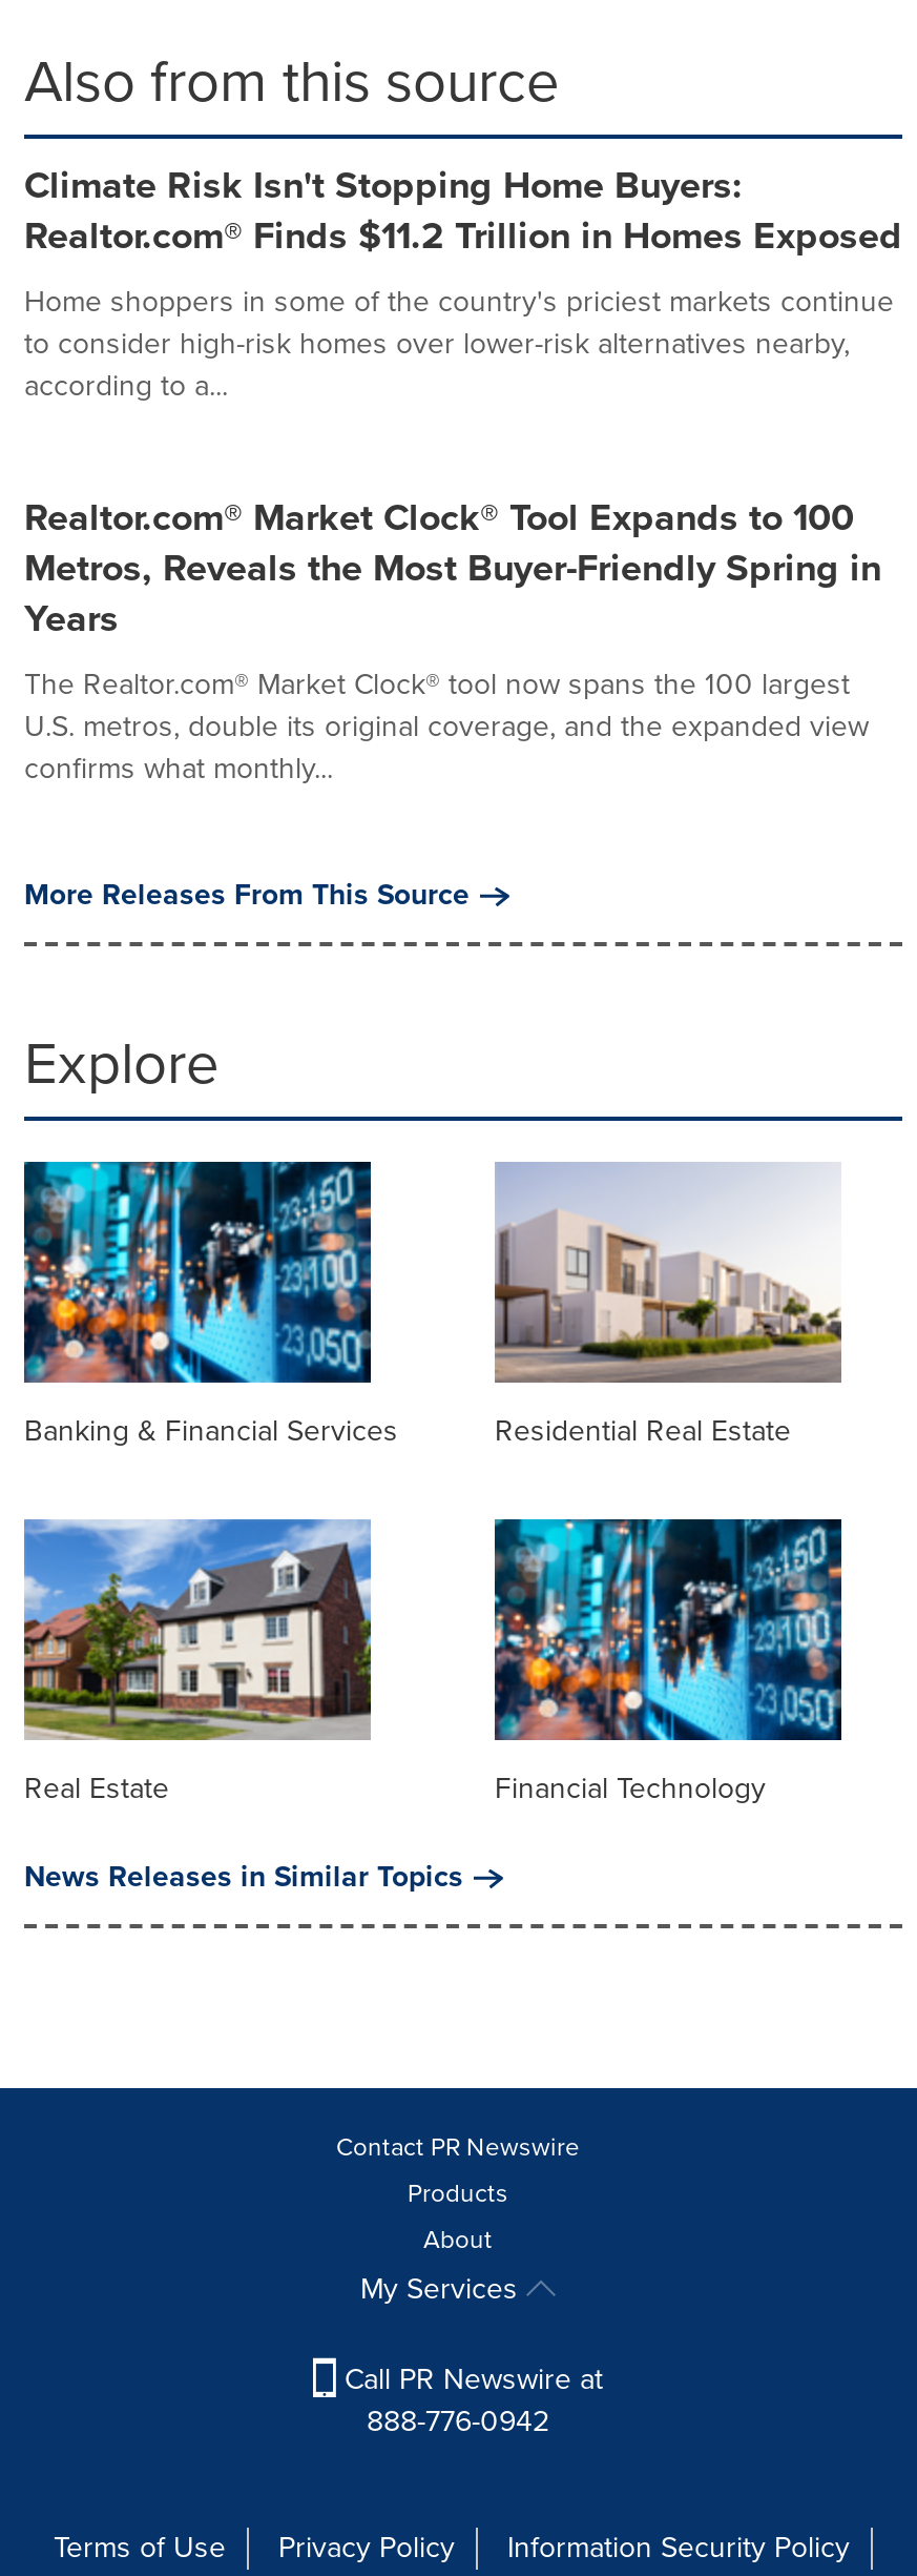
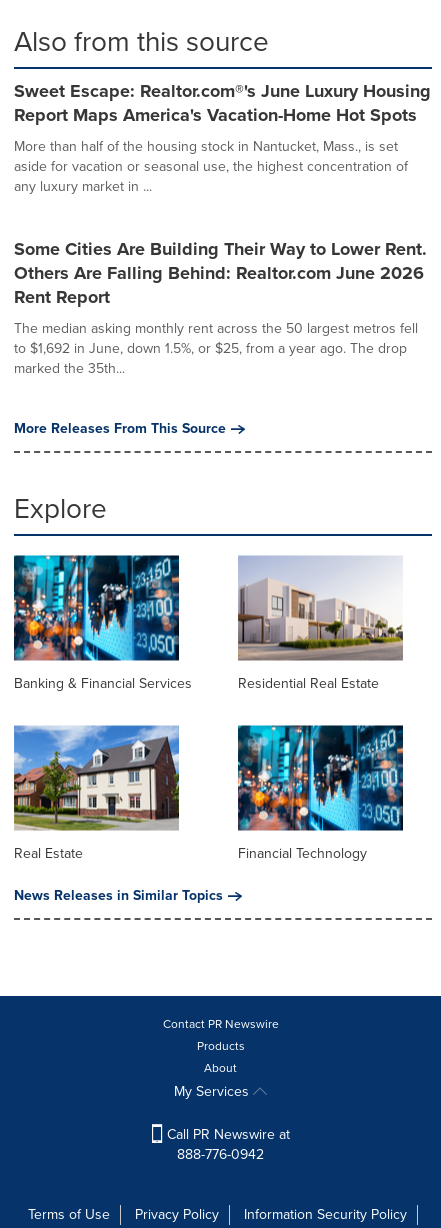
[24,158,902,408] Climate Risk Isn't Stopping Home Buyers: | Realtor.com® Finds $11.2 Trillion in Homes Exposed | Home shoppers in some of the country's priciest markets continue | to consider high-risk homes over lower-risk alternatives nearby, | according to a... -> [14,78,431,197] Sweet Escape: Realtor.com®'s June Luxury Housing | Report Maps America's Vacation-Home Hot Spots | More than half of the housing stock in Nantucket, Mass., is set | aside for vacation or seasonal use, the highest concentration of | any luxury market in ...
[24,490,881,791] Realtor.com® Market Clock® Tool Expands to 100 | Metros, Reveals the Most Buyer-Friendly Spring in | Years | The Realtor.com® Market Clock® tool now spans the 100 largest | U.S. metros, double its original coverage, and the expanded view | confirms what monthly... -> [14,236,427,379] Some Cities Are Building Their Way to Lower Rent. | Others Are Falling Behind: Realtor.com June 2026 | Rent Report | The median asking monthly rent across the 50 largest metros fell | to $1,692 in June, down 1.5%, or $25, from a year ago. The drop | marked the 35th...

